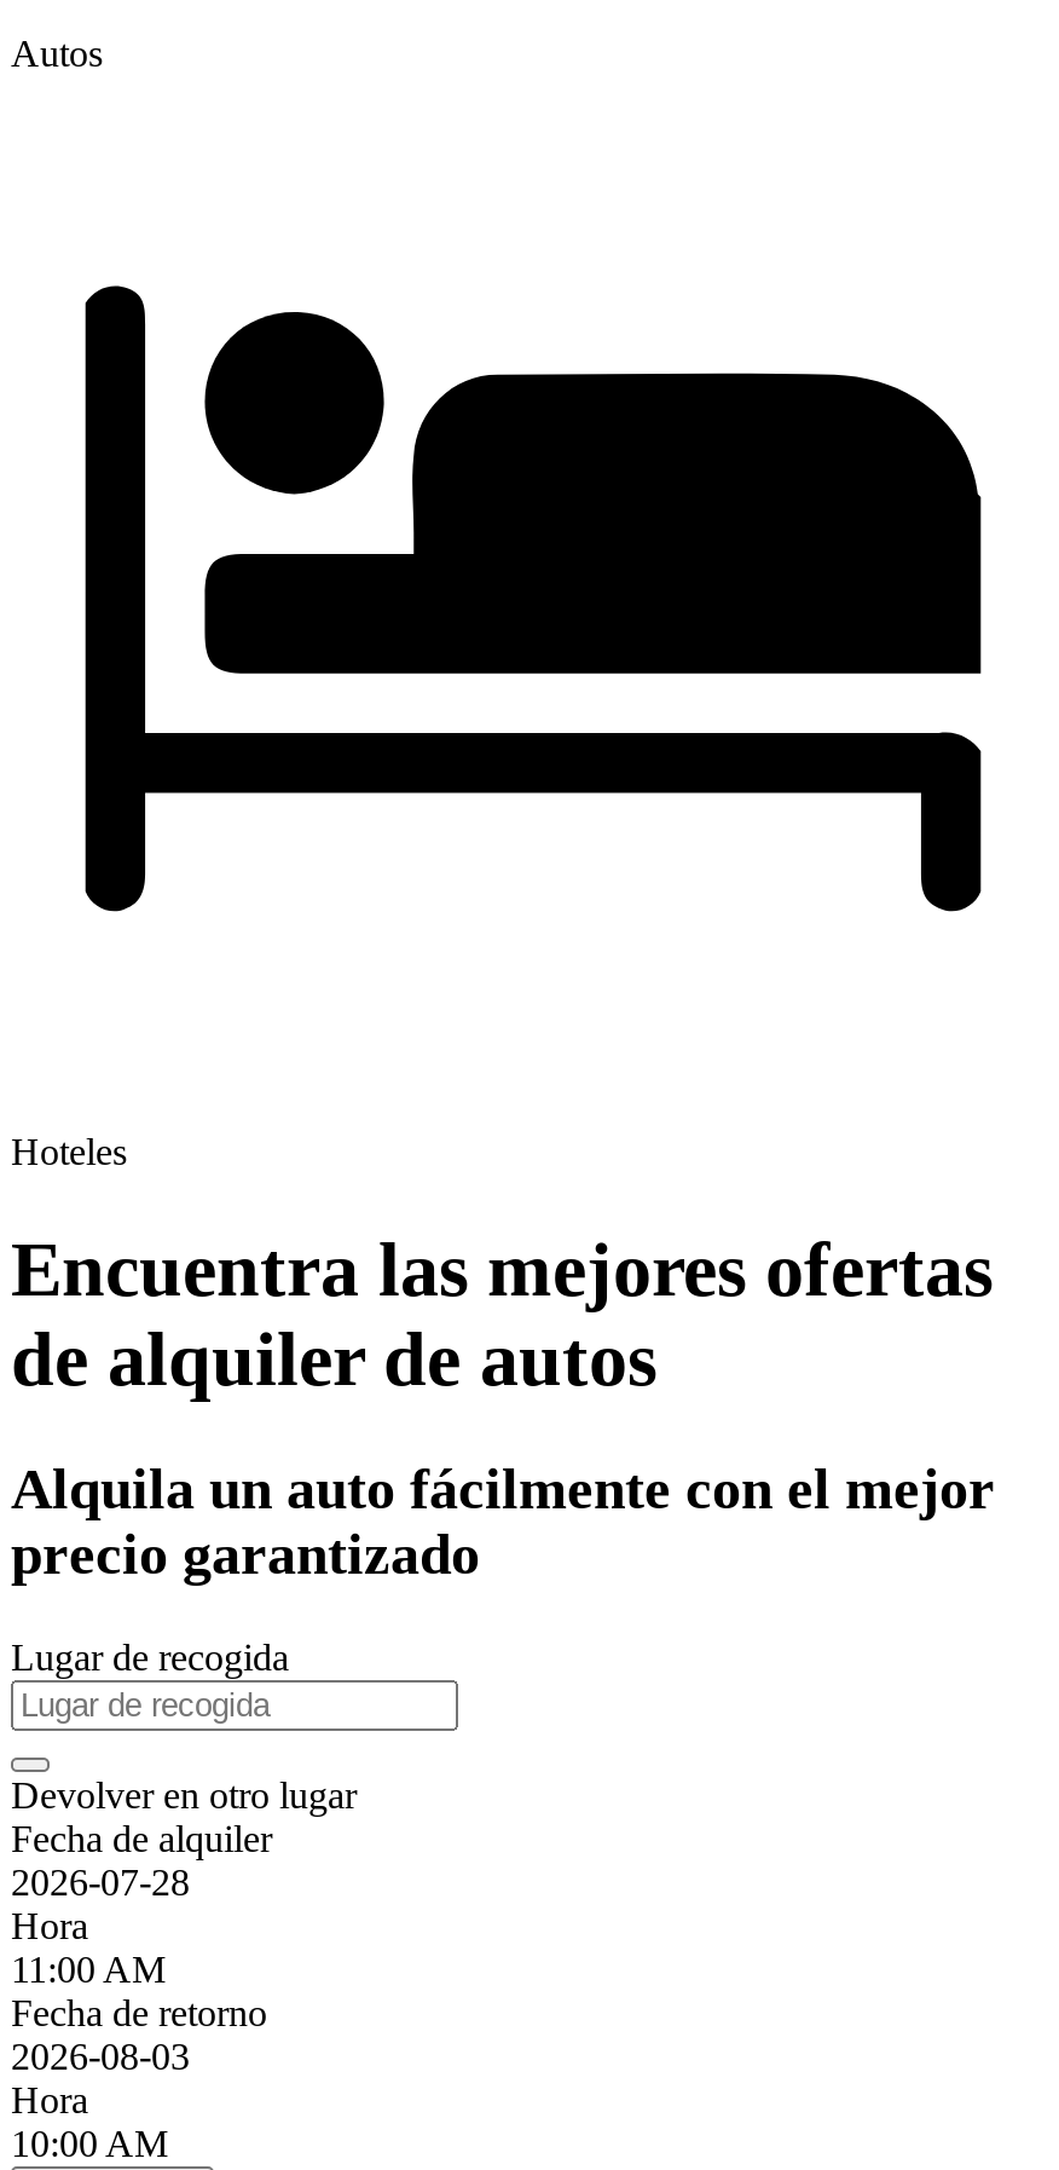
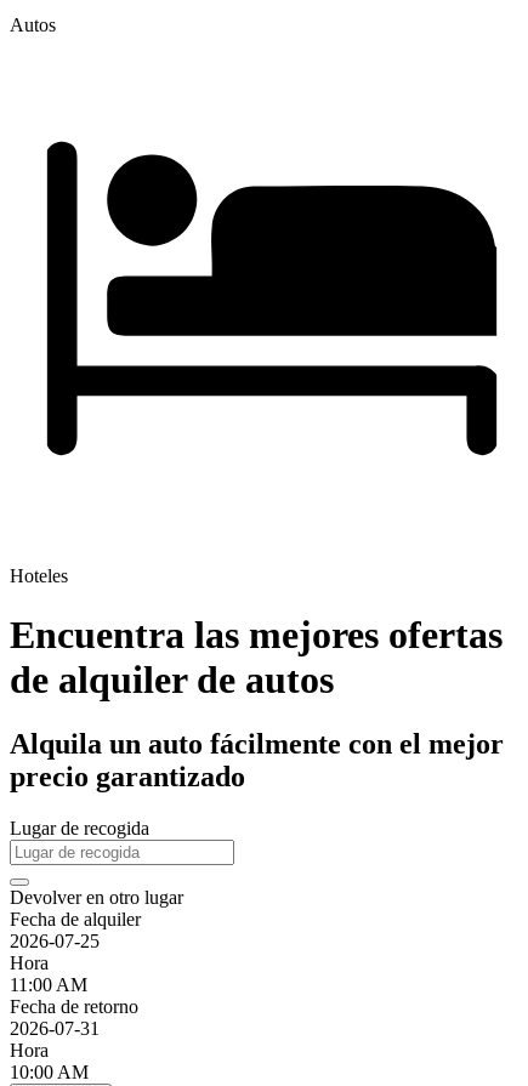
[11,1861,190,1902] 2026-07-28 -> [10,931,100,952] 2026-07-25
[11,2035,190,2076] 2026-08-03 -> [10,1018,100,1039] 2026-07-31

